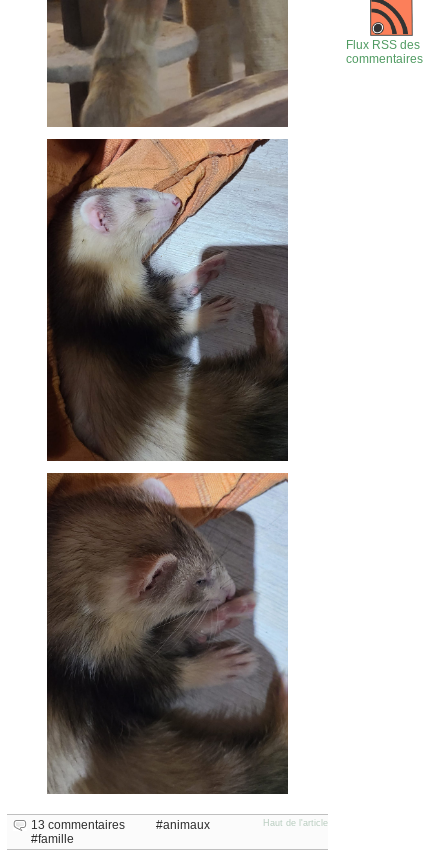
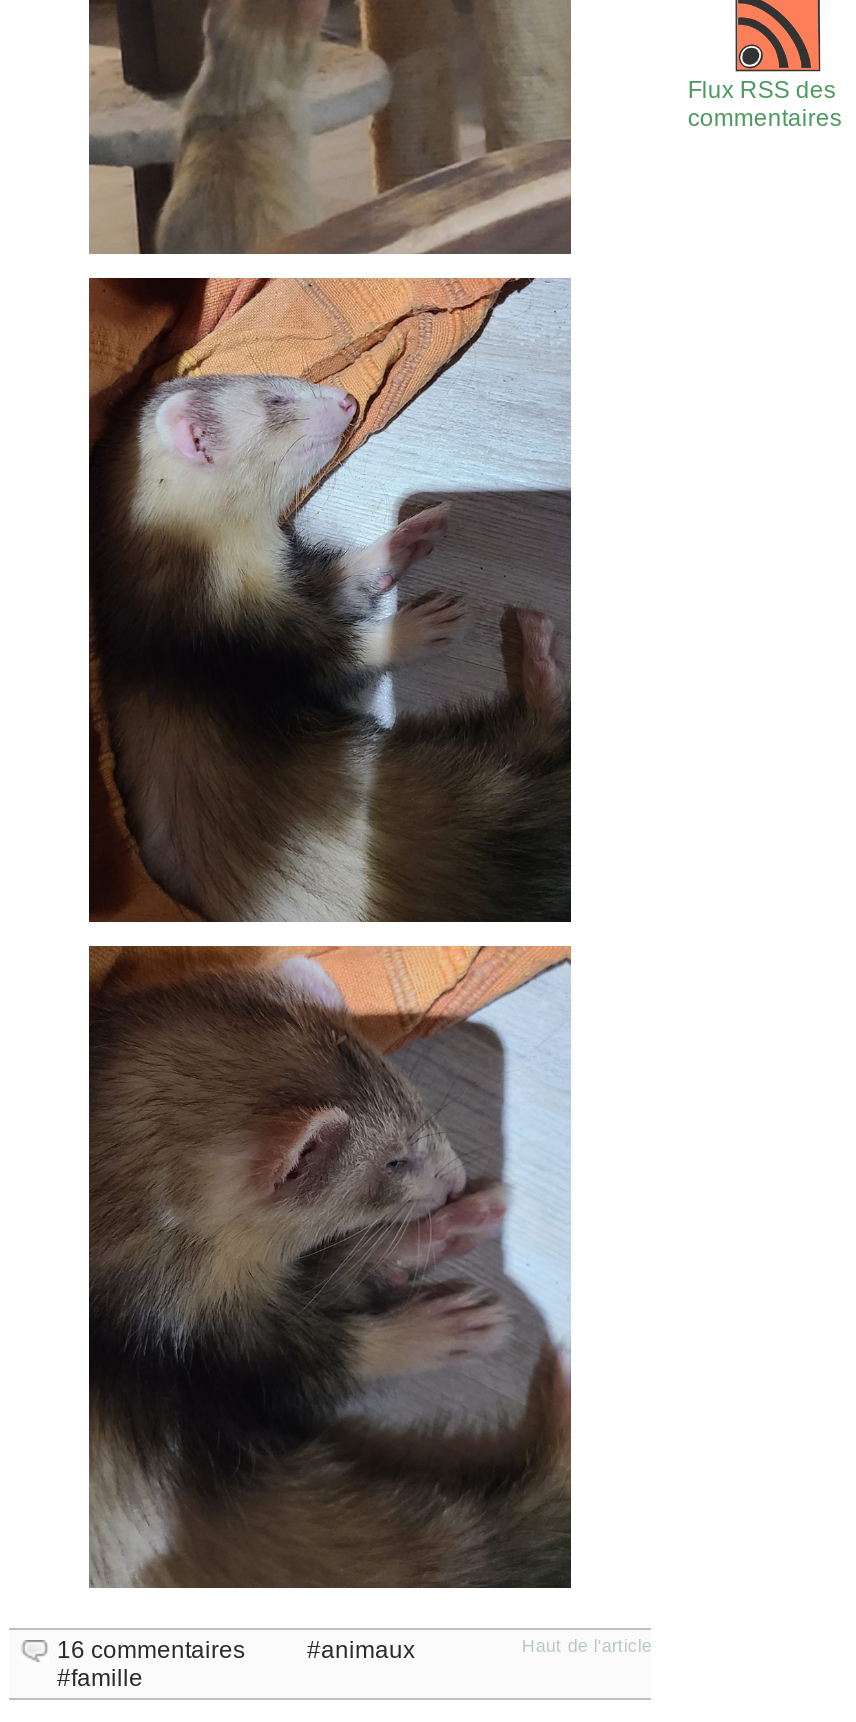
[31,818,128,832] 13 commentaires -> [57,1637,251,1665] 16 commentaires

